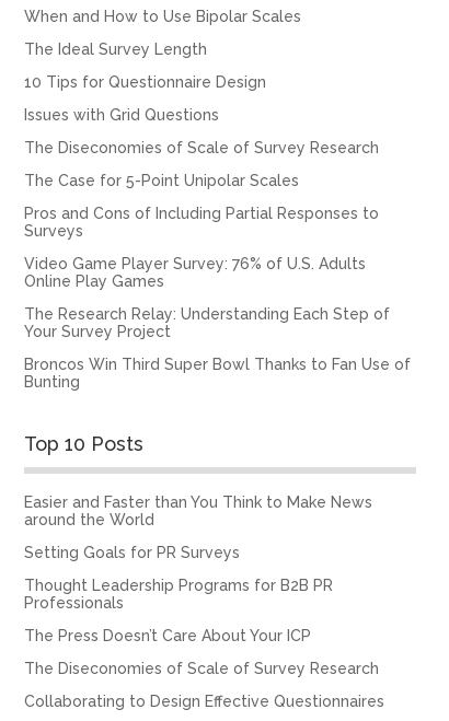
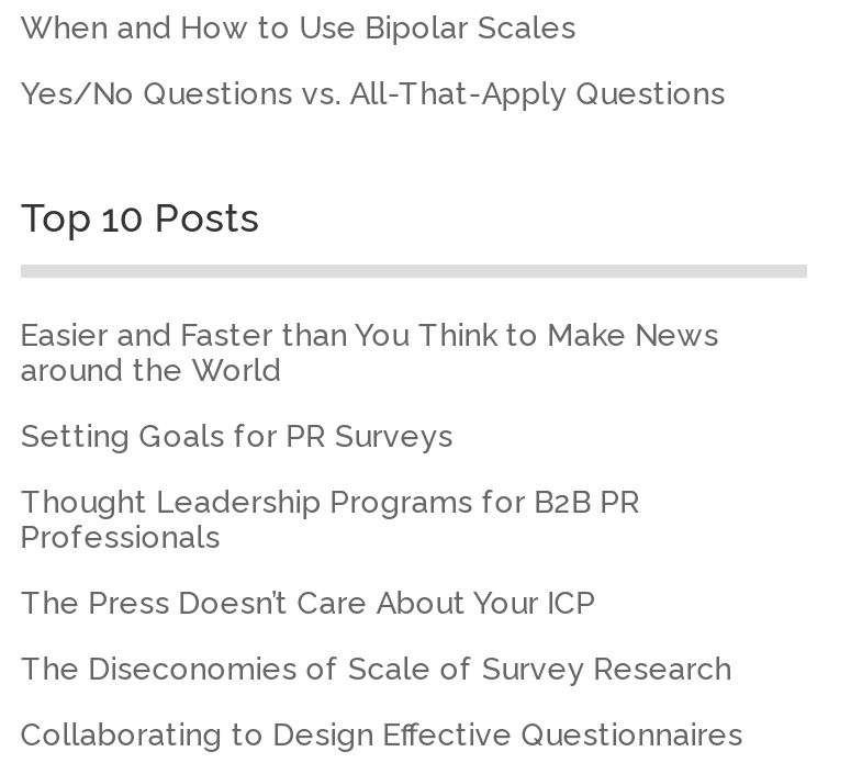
[24,41,410,391] The Ideal Survey Length | 10 Tips for Questionnaire Design | Issues with Grid Questions | The Diseconomies of Scale of Survey Research | The Case for 5-Point Unipolar Scales | Pros and Cons of Including Partial Responses to | Surveys | Video Game Player Survey: 76% of U.S. Adults | Online Play Games | The Research Relay: Understanding Each Step of | Your Survey Project | Broncos Win Third Super Bowl Thanks to Fan Use of | Bunting -> [20,76,725,111] Yes/No Questions vs. All-That-Apply Questions

